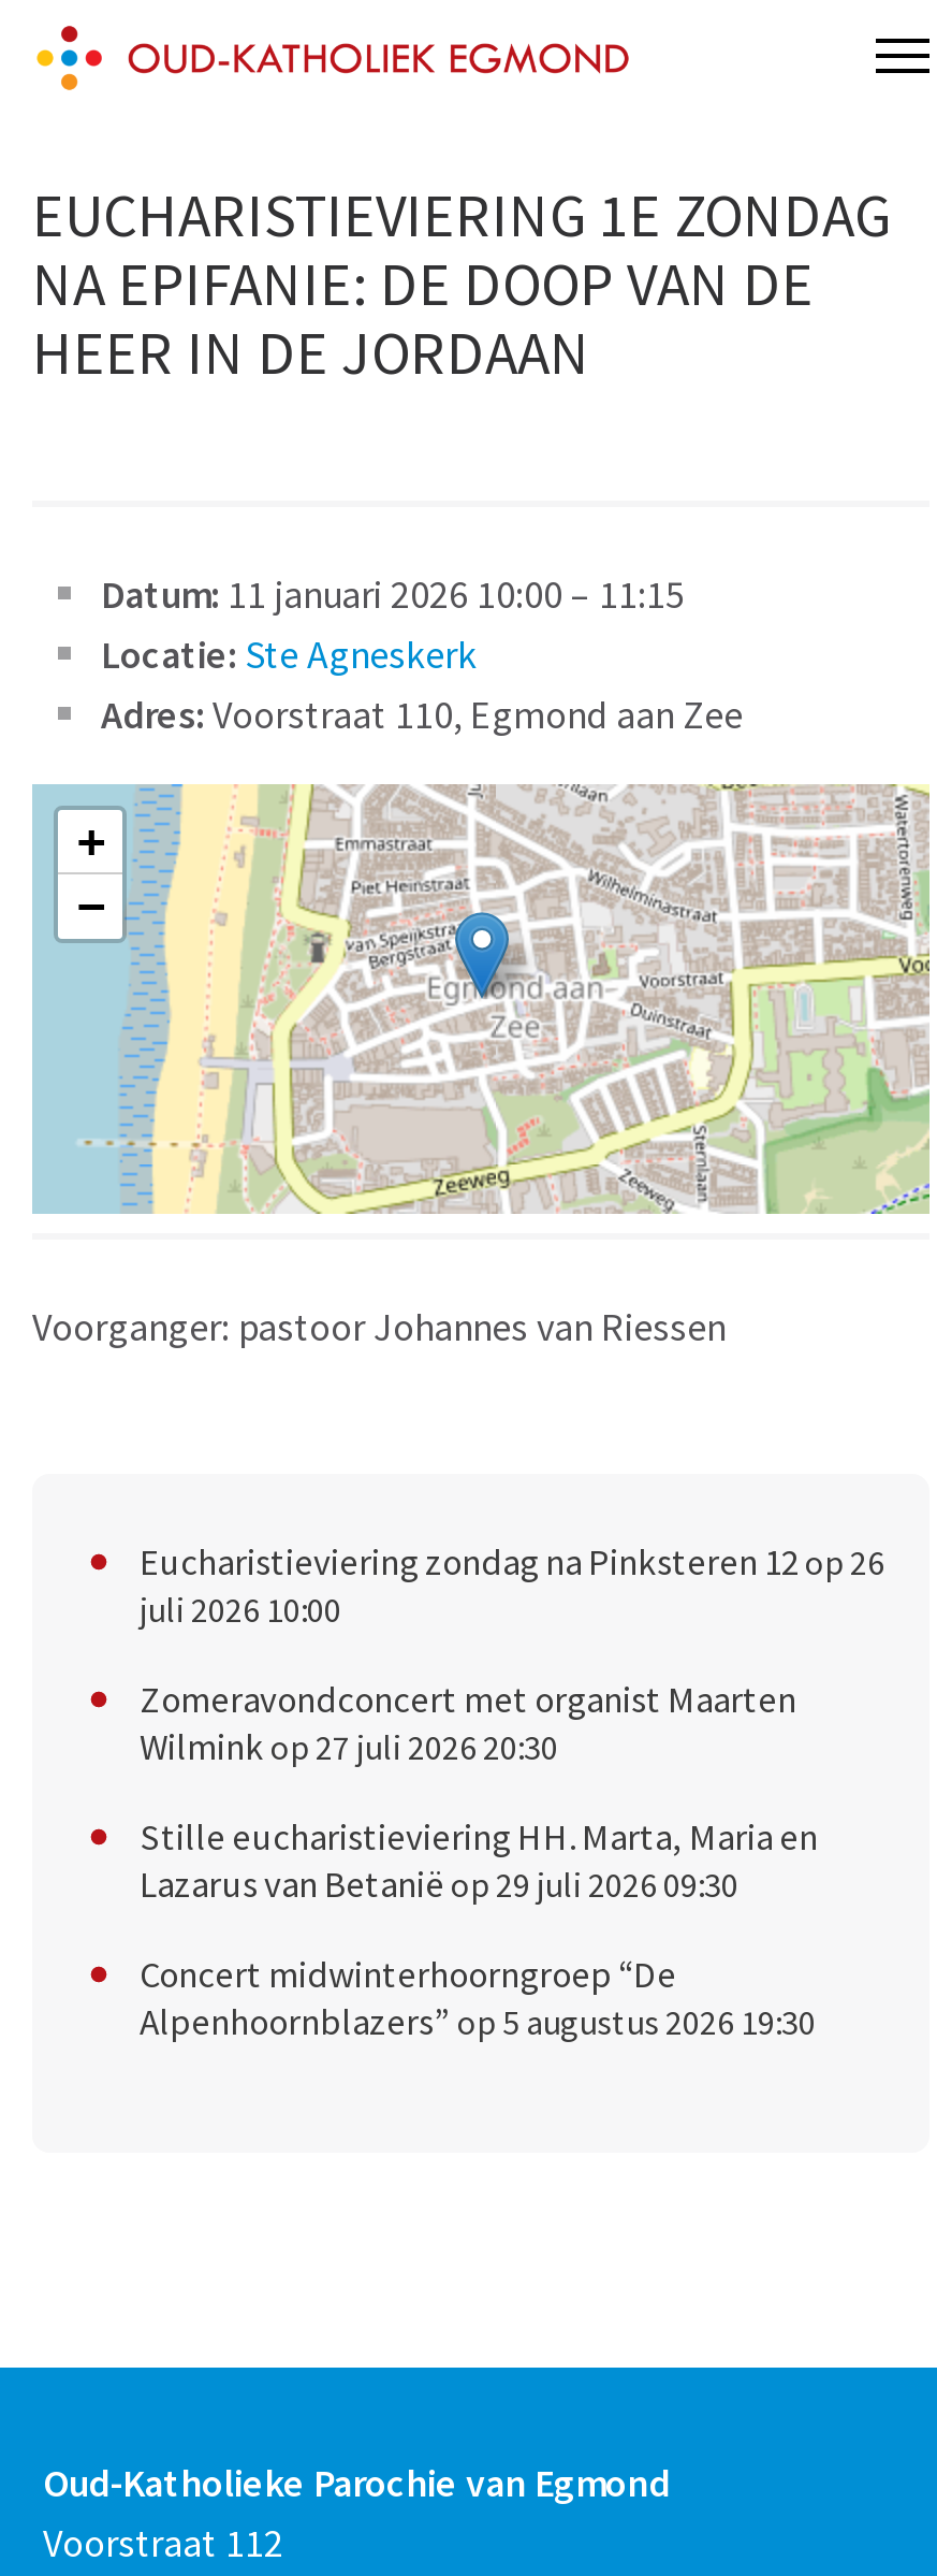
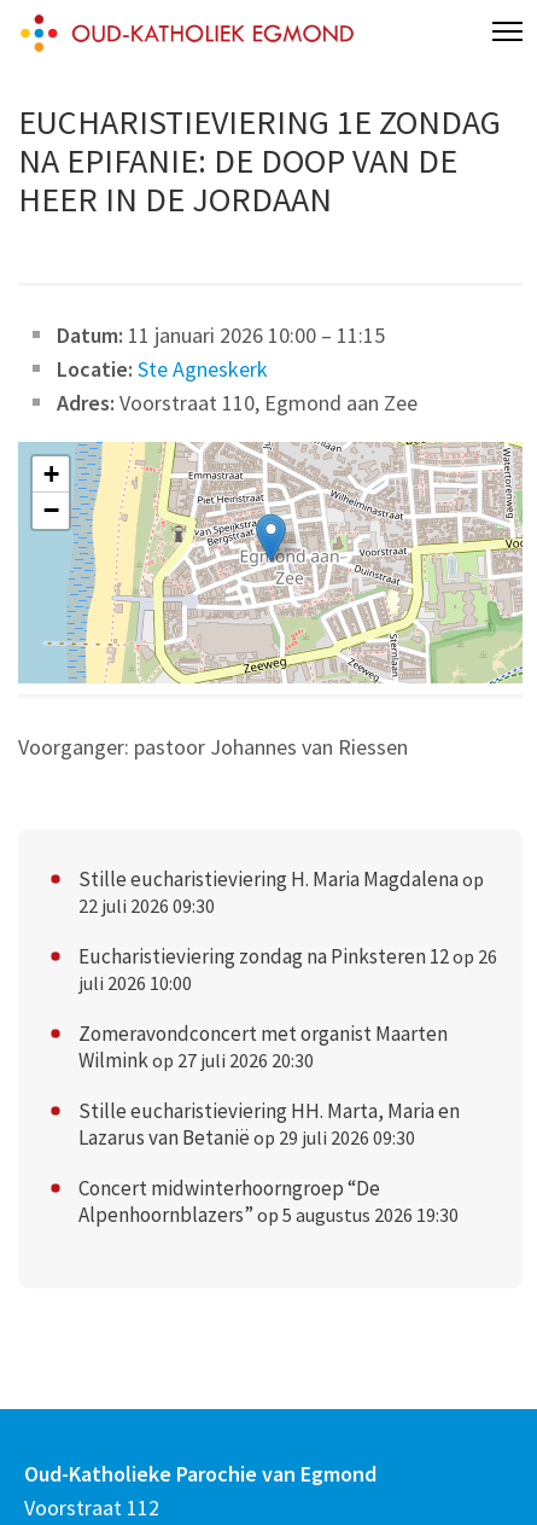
none -> [78,865,484,917] Stille eucharistieviering H. Maria Magdalena op | 22 juli 2026 09:30

